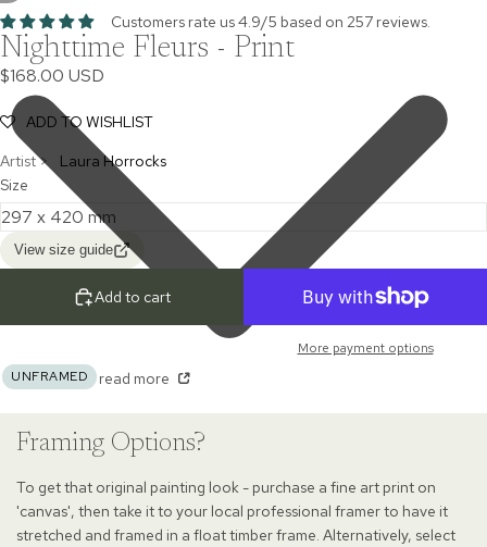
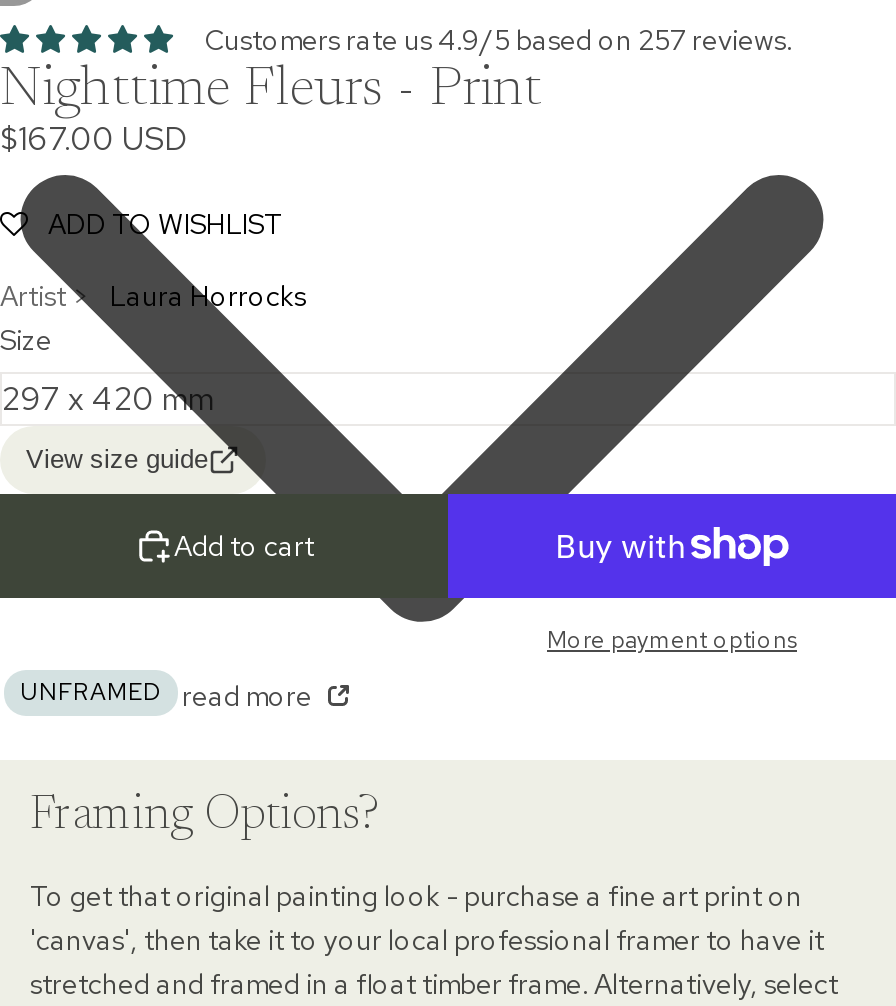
[0,64,104,87] $168.00 USD -> [0,118,188,160] $167.00 USD

